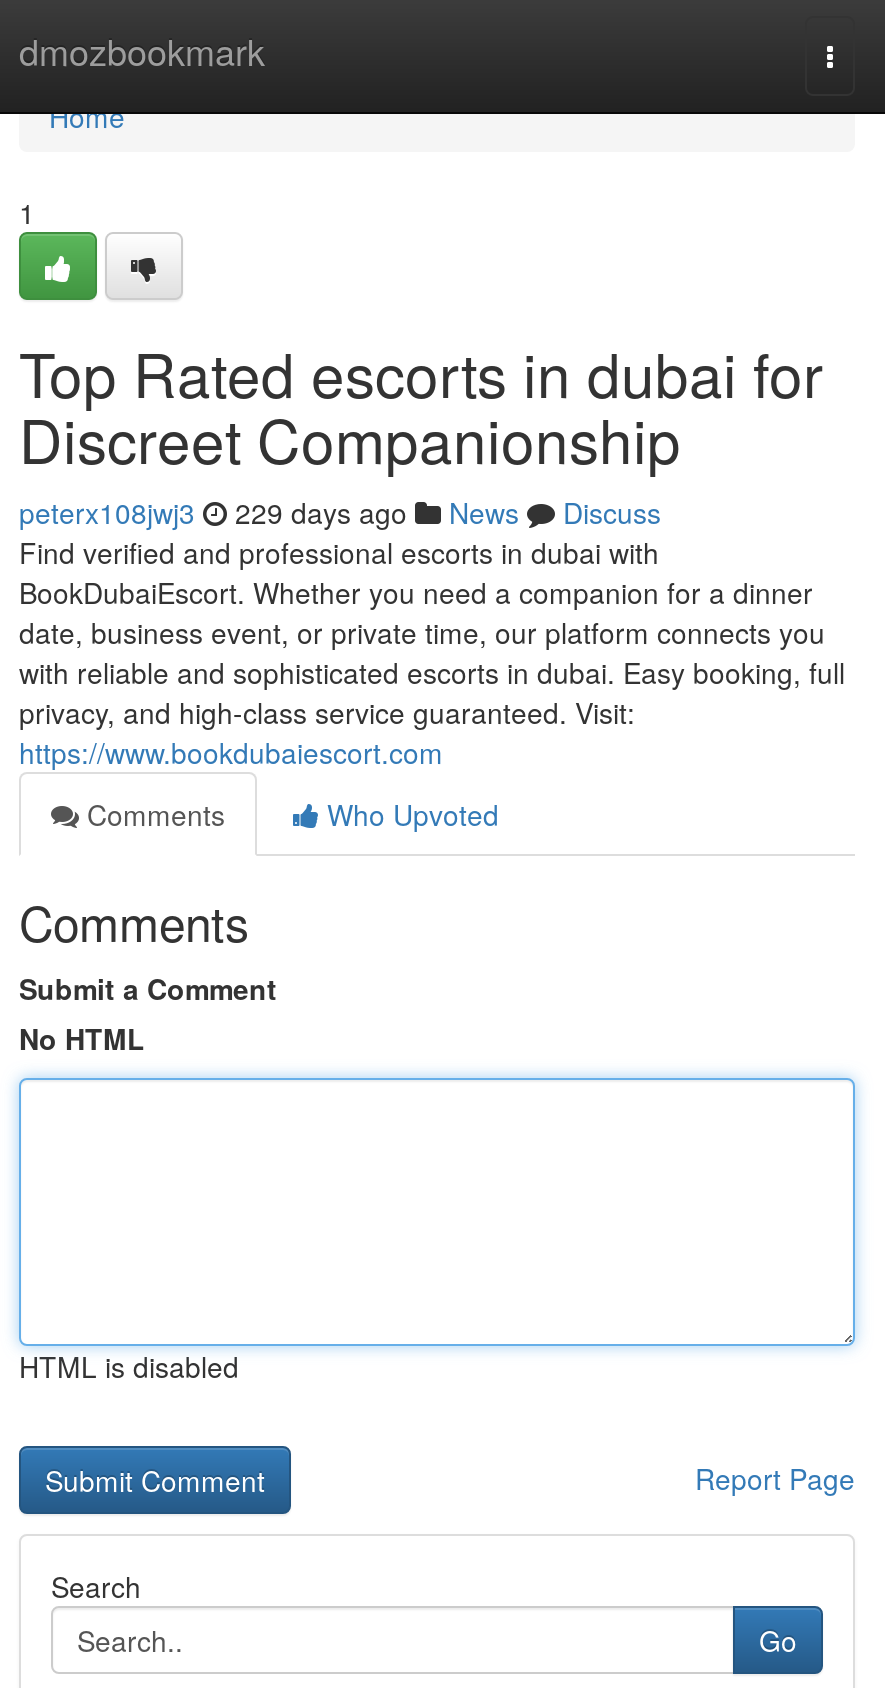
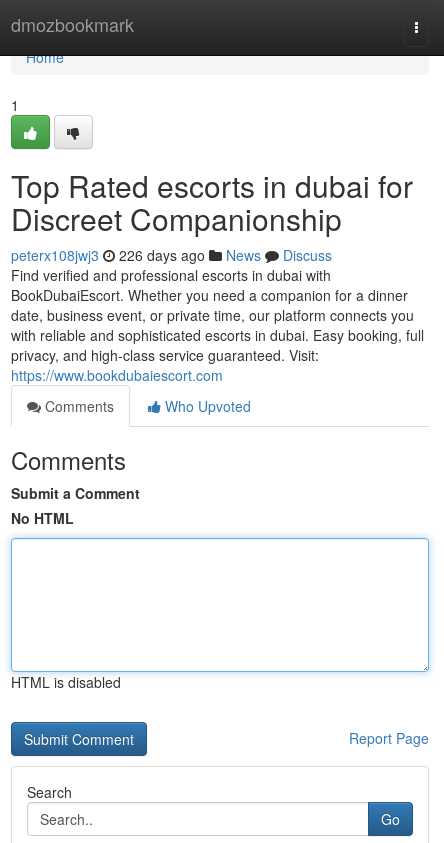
[19,492,661,532] peterx108jwj3 229 days ago News Discuss -> [11,245,332,265] peterx108jwj3 226 days ago News Discuss

